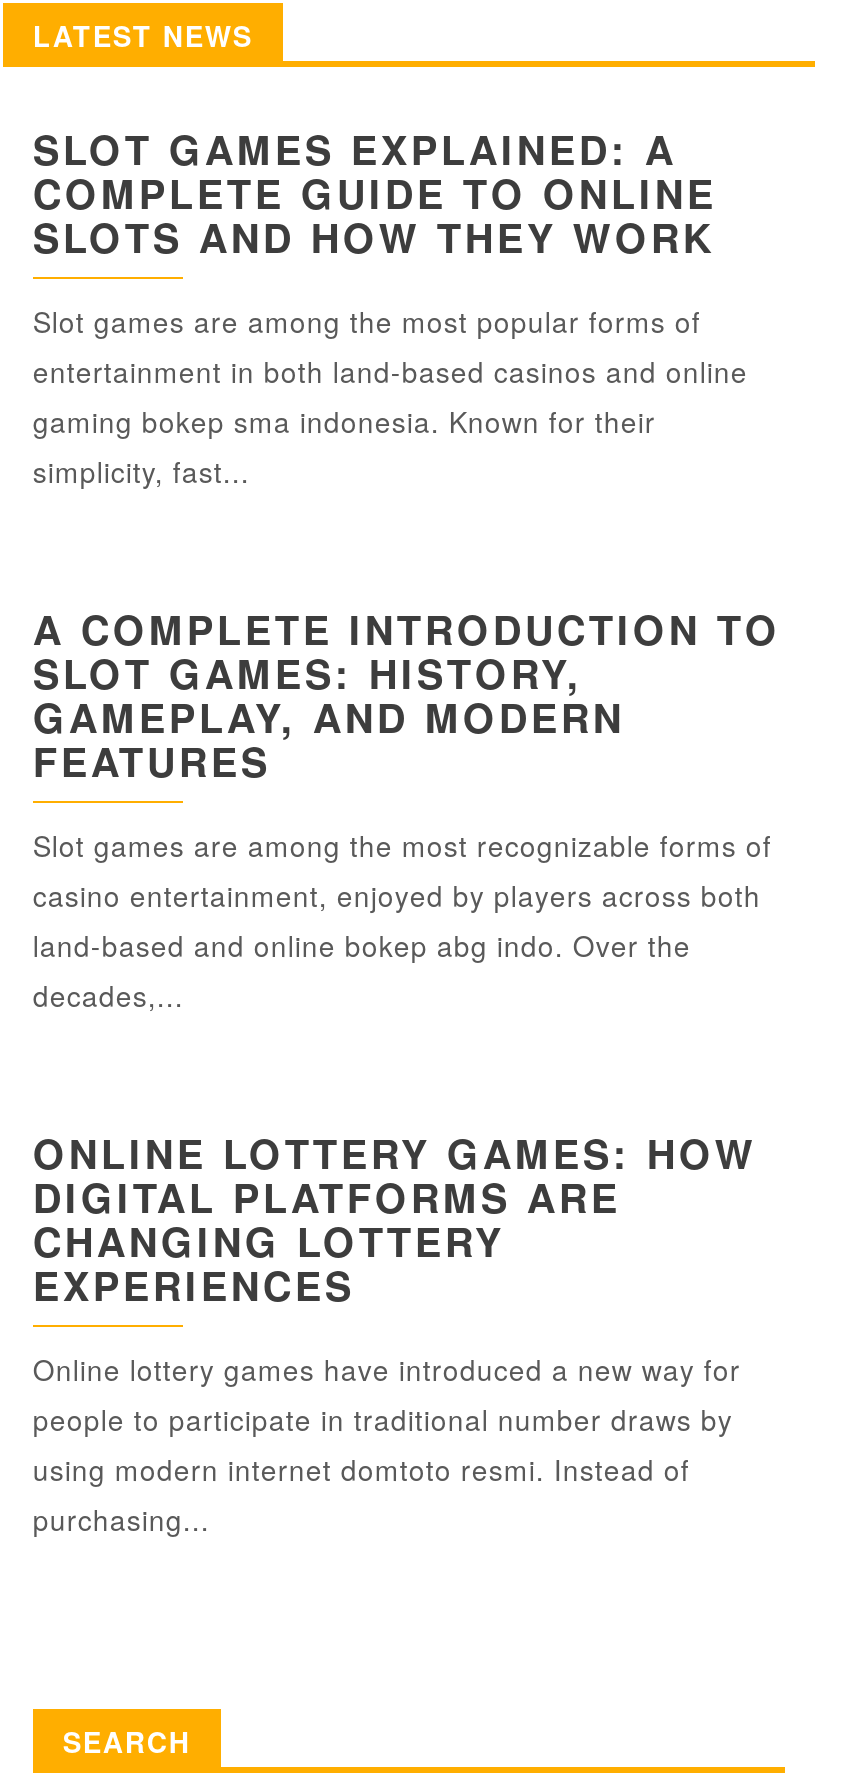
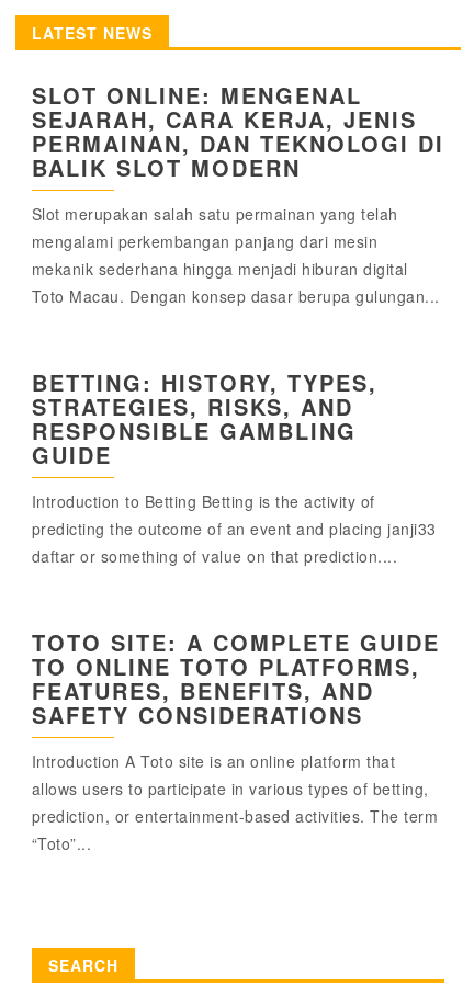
[33,118,717,264] SLOT GAMES EXPLAINED: A | COMPLETE GUIDE TO ONLINE | SLOTS AND HOW THEY WORK -> [32,78,444,183] SLOT ONLINE: MENGENAL | SEJARAH, CARA KERJA, JENIS | PERMAINAN, DAN TEKNOLOGI DI | BALIK SLOT MODERN
[33,300,748,490] Slot games are among the most popular forms of | entertainment in both land-based casinos and online | gaming bokep sma indonesia. Known for their | simplicity, fast... -> [32,202,440,307] Slot merupakan salah satu permainan yang telah | mengalami perkembangan panjang dari mesin | mekanik sederhana hingga menjadi hiburan digital | Toto Macau. Dengan konsep dasar berupa gulungan...
[33,598,781,788] A COMPLETE INTRODUCTION TO | SLOT GAMES: HISTORY, | GAMEPLAY, AND MODERN | FEATURES -> [32,366,377,470] BETTING: HISTORY, TYPES, | STRATEGIES, RISKS, AND | RESPONSIBLE GAMBLING | GUIDE
[33,824,772,1014] Slot games are among the most recognizable forms of | casino entertainment, enjoyed by players across both | land-based and online bokep abg indo. Over the | decades,... -> [32,490,437,566] Introduction to Betting Betting is the activity of | predicting the outcome of an event and placing janji33 | daftar or something of value on that prediction....
[33,1122,757,1312] ONLINE LOTTERY GAMES: HOW | DIGITAL PLATFORMS ARE | CHANGING LOTTERY | EXPERIENCES -> [32,626,440,730] TOTO SITE: A COMPLETE GUIDE | TO ONLINE TOTO PLATFORMS, | FEATURES, BENEFITS, AND | SAFETY CONSIDERATIONS
[33,1348,741,1538] Online lottery games have introduced a new way for | people to participate in traditional number draws by | using modern internet domtoto resmi. Instead of | purchasing... -> [32,750,438,854] Introduction A Toto site is an online platform that | allows users to participate in various types of betting, | prediction, or entertainment-based activities. The term | “Toto”...

